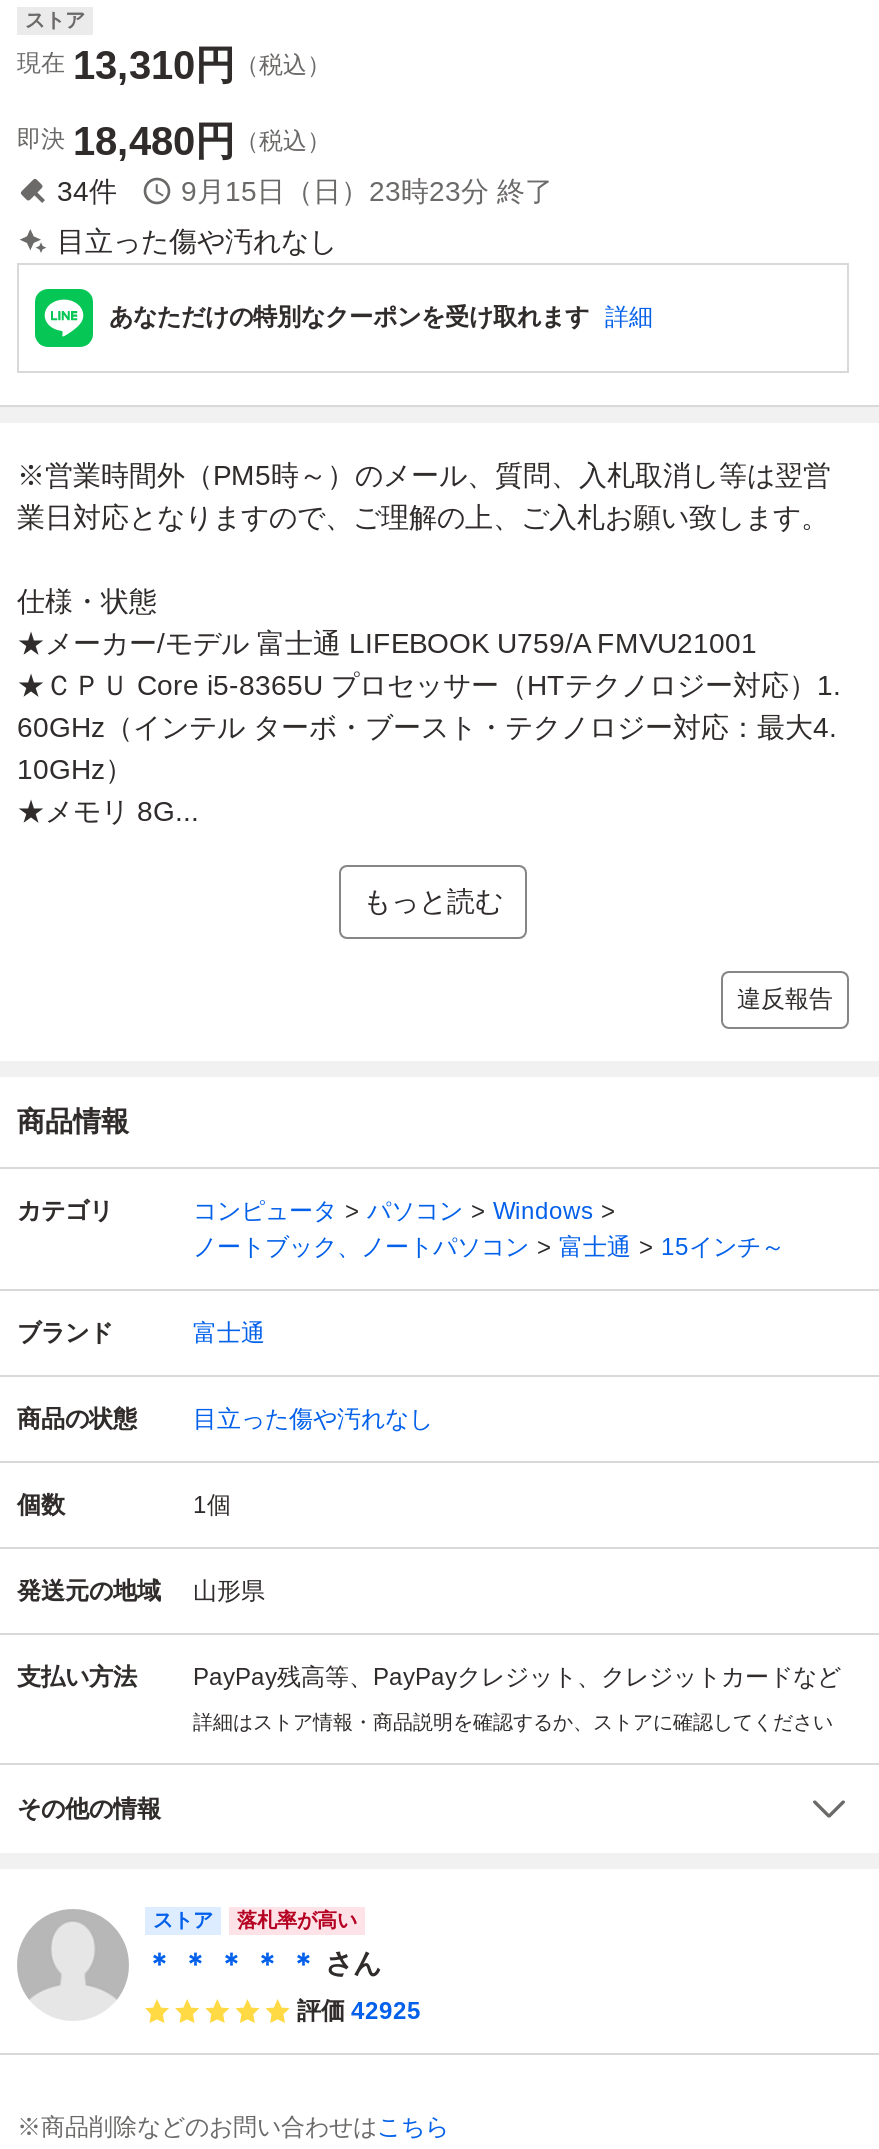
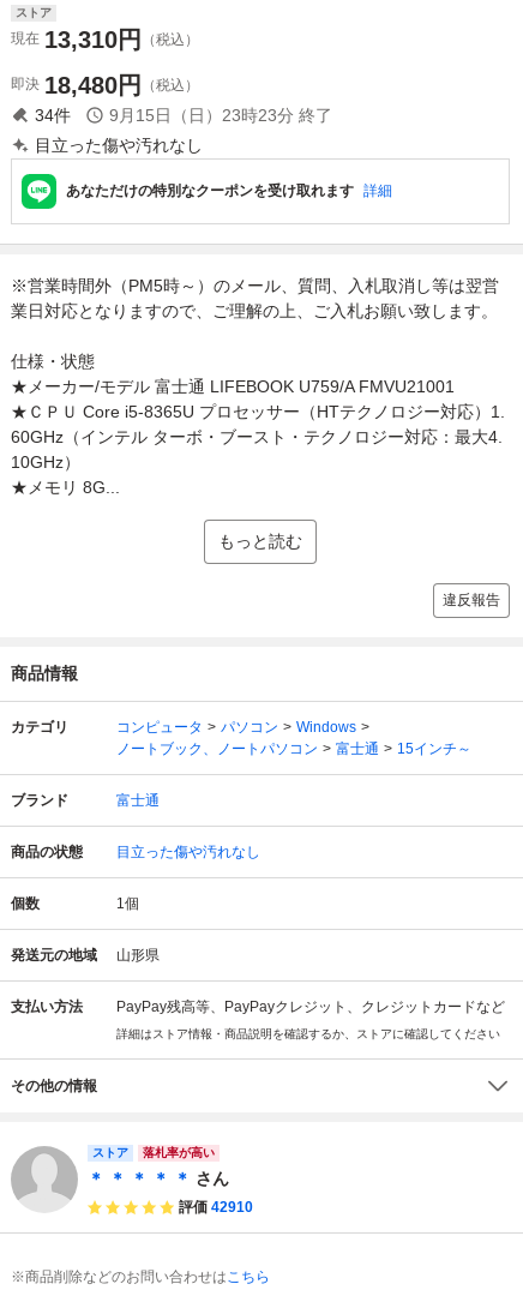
[297,1997,421,2025] 評価 42925 -> [179,1199,253,1216] 評価 42910

